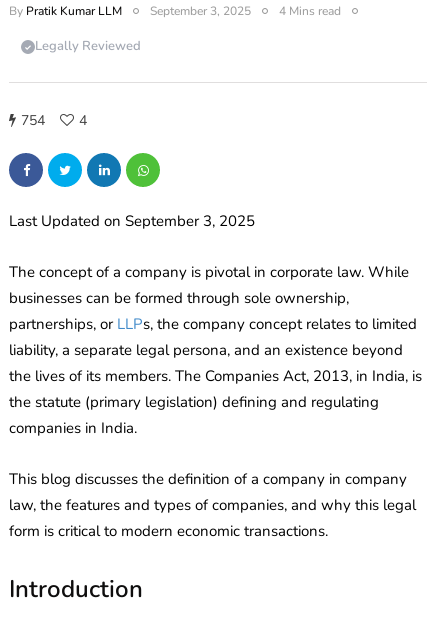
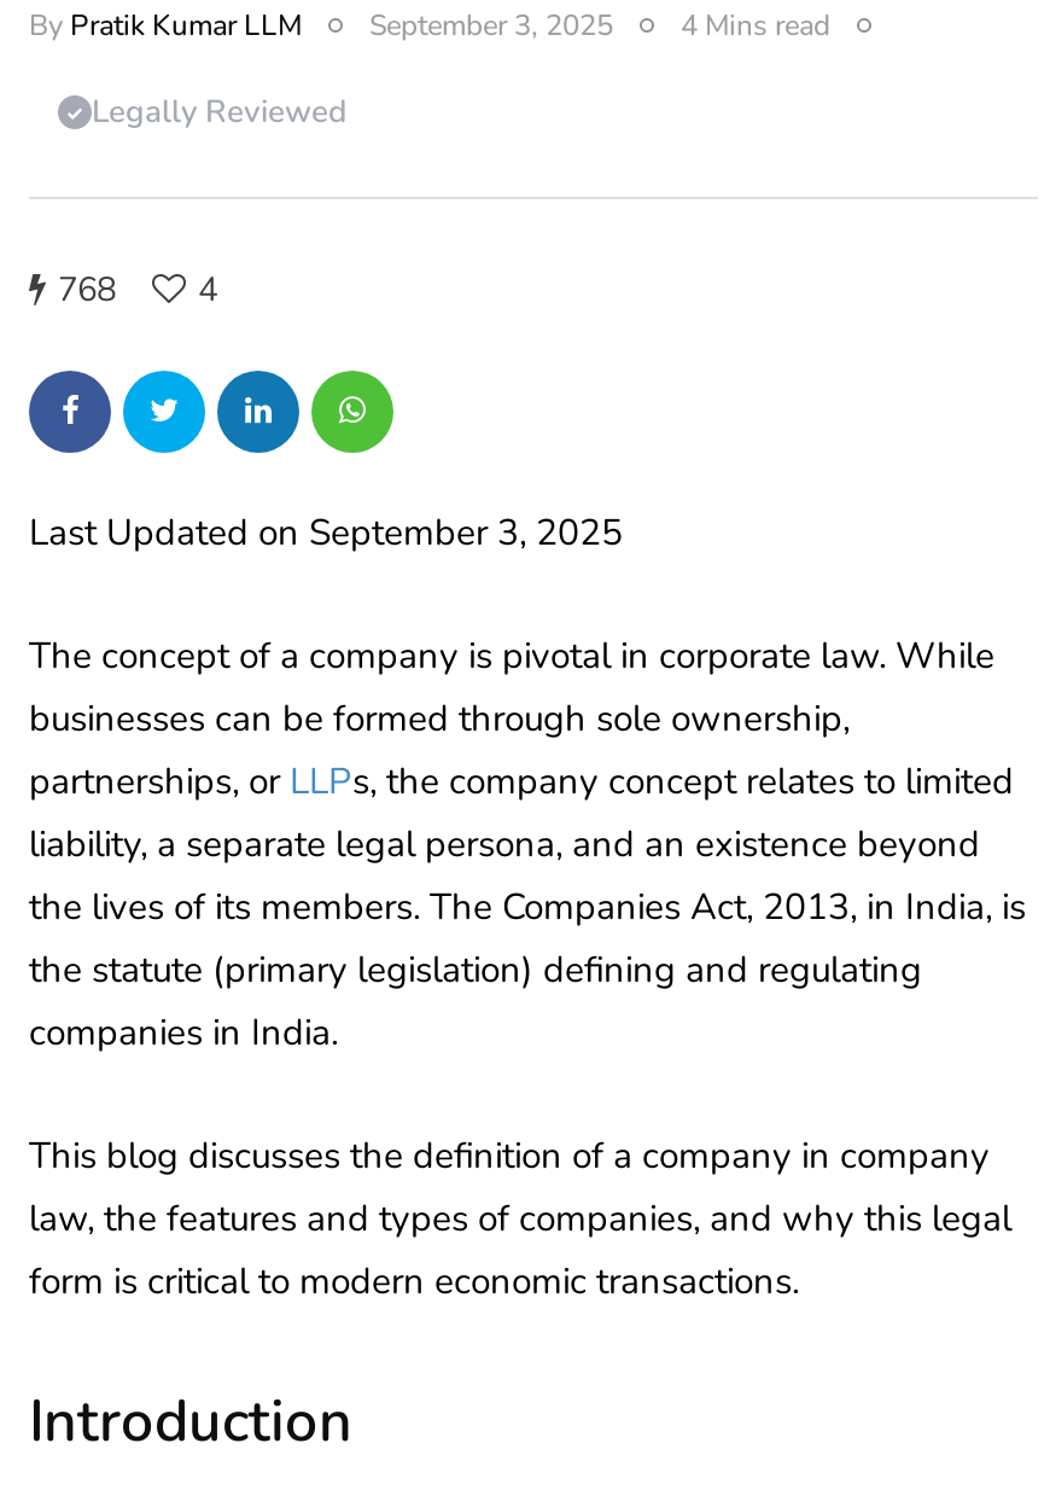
[21,111,87,130] 754 4 -> [58,267,217,313] 768 4

